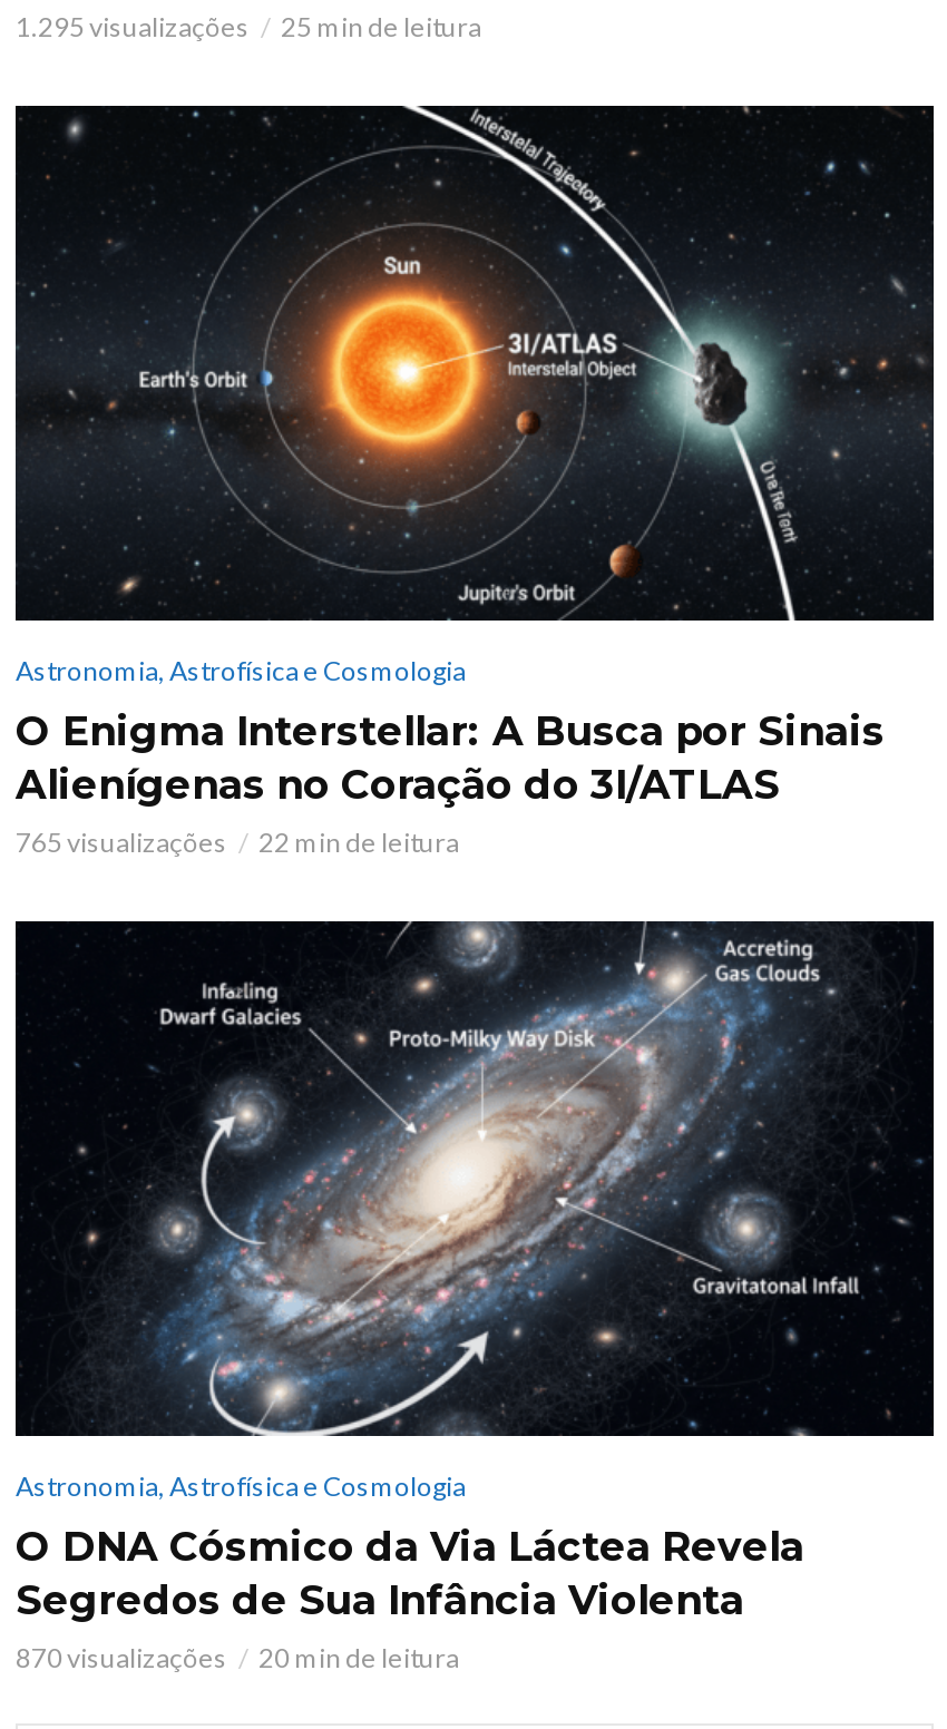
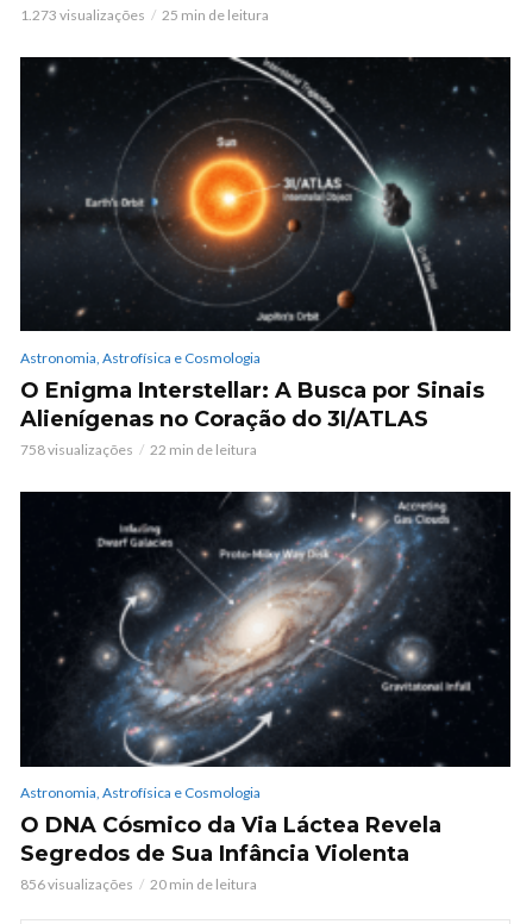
[16,10,250,44] 1.295 visualizações -> [20,5,145,23] 1.273 visualizações
[16,826,227,859] 765 visualizações -> [20,440,133,458] 758 visualizações
[16,1641,227,1674] 870 visualizações -> [20,875,133,893] 856 visualizações

